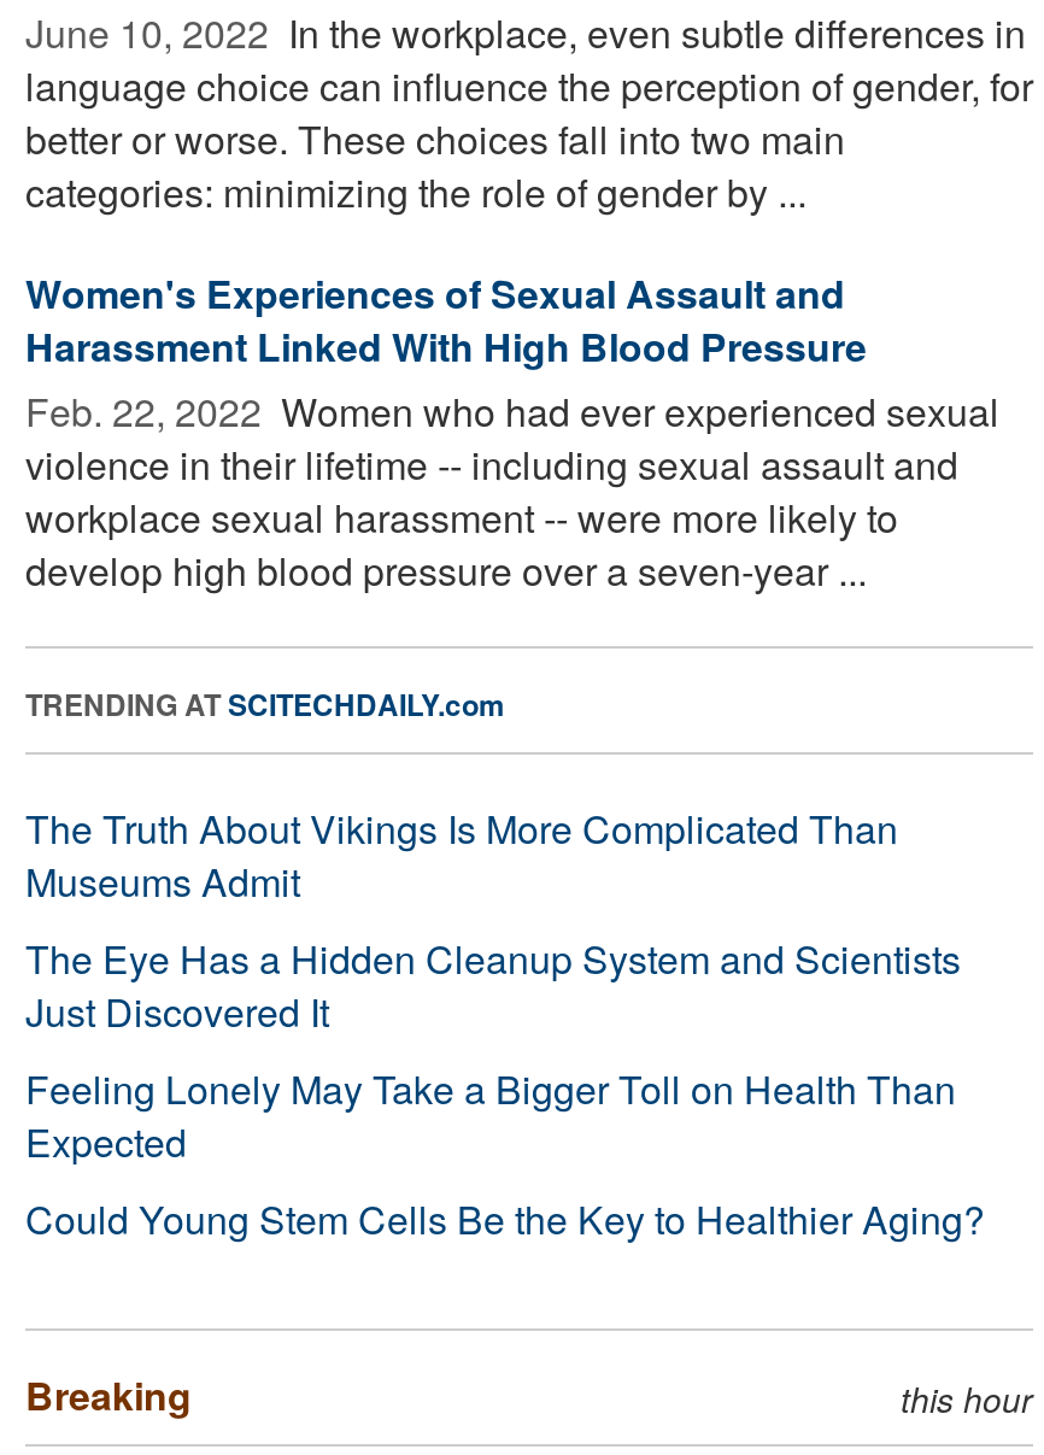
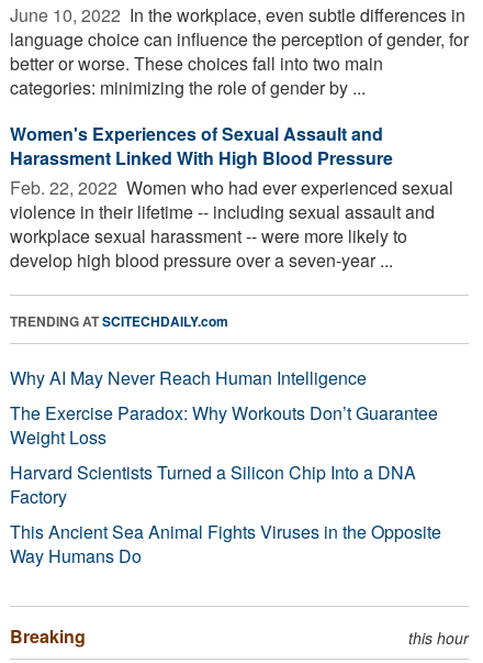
[25,800,985,1246] The Truth About Vikings Is More Complicated Than | Museums Admit | The Eye Has a Hidden Cleanup System and Scientists | Just Discovered It | Feeling Lonely May Take a Bigger Toll on Health Than | Expected | Could Young Stem Cells Be the Key to Healthier Aging? -> [10,365,441,568] Why AI May Never Reach Human Intelligence | The Exercise Paradox: Why Workouts Don’t Guarantee | Weight Loss | Harvard Scientists Turned a Silicon Chip Into a DNA | Factory | This Ancient Sea Animal Fights Viruses in the Opposite | Way Humans Do

